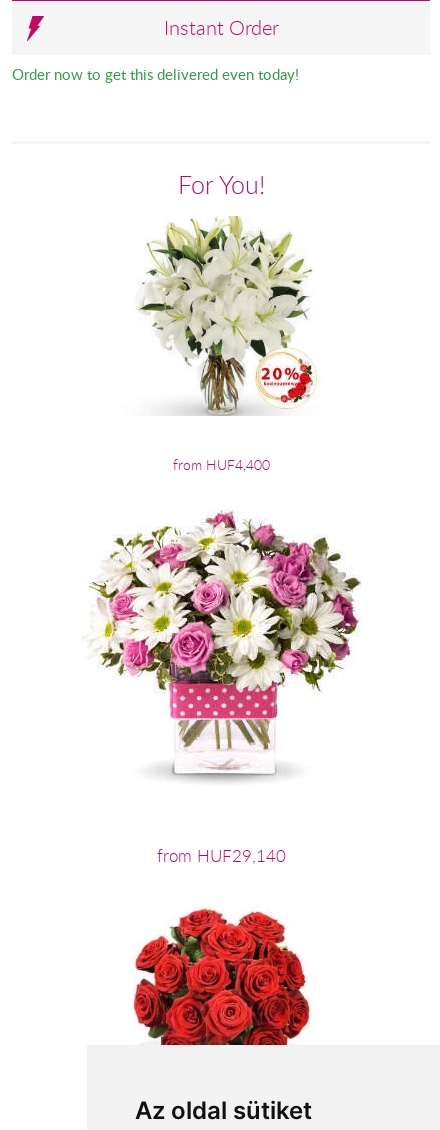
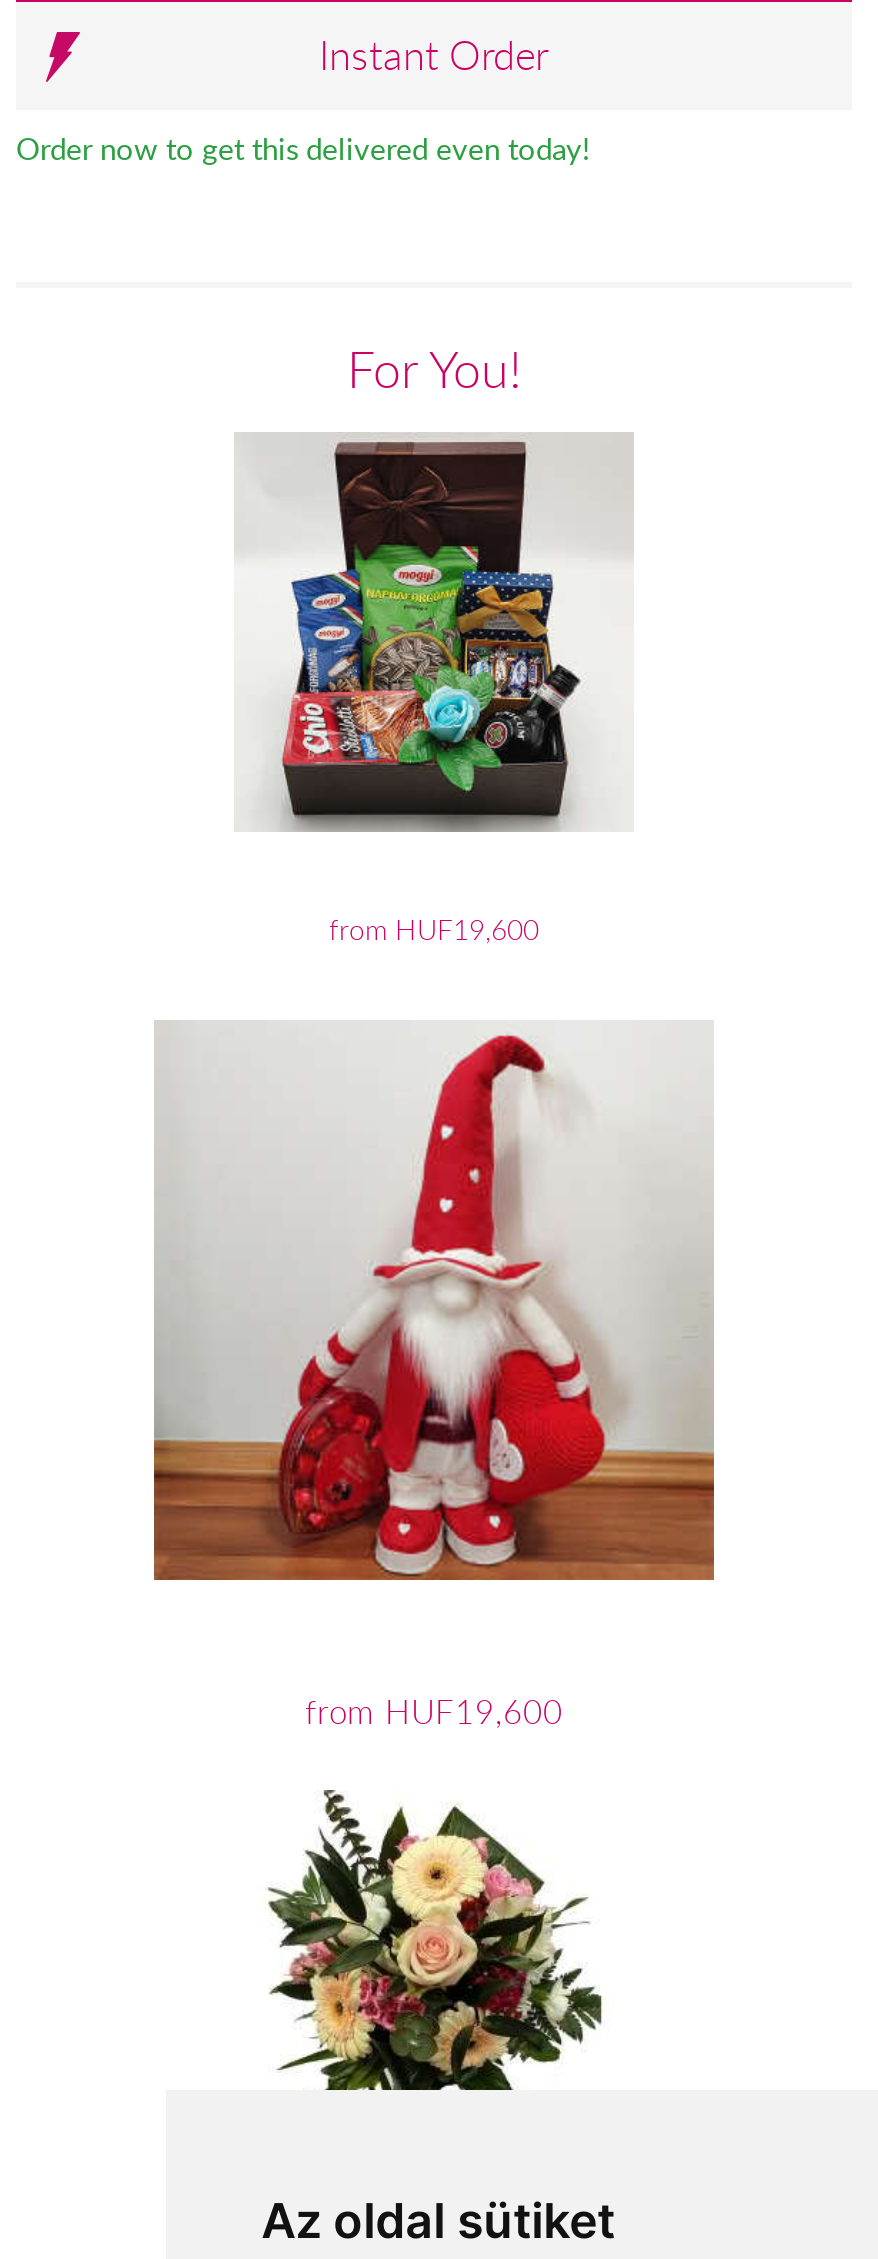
[123,216,320,415] [image] -> [236,432,634,832] [image]
[172,455,269,474] from HUF4,400 -> [329,910,539,948] from HUF19,600
[81,511,361,790] [image] -> [152,1020,716,1582] [image]
[156,845,285,867] from HUF29,140 -> [305,1689,563,1733] from HUF19,600
[133,895,311,1046] [image] -> [260,1788,612,2092] [image]

